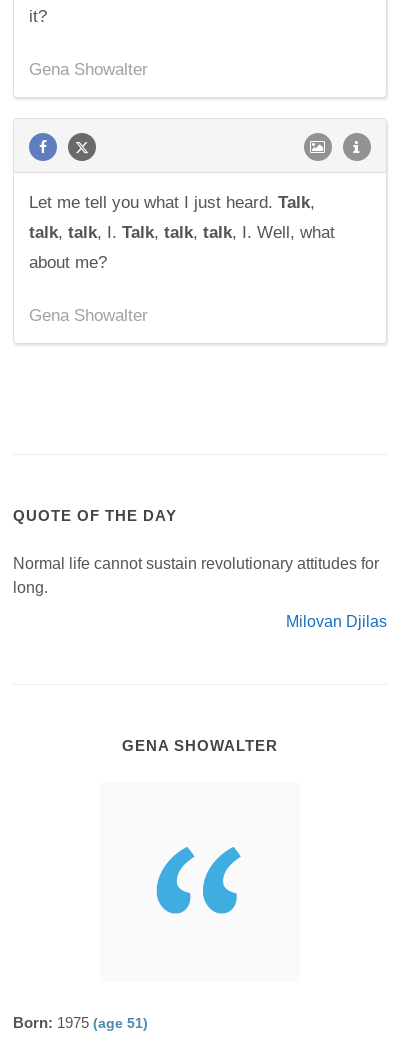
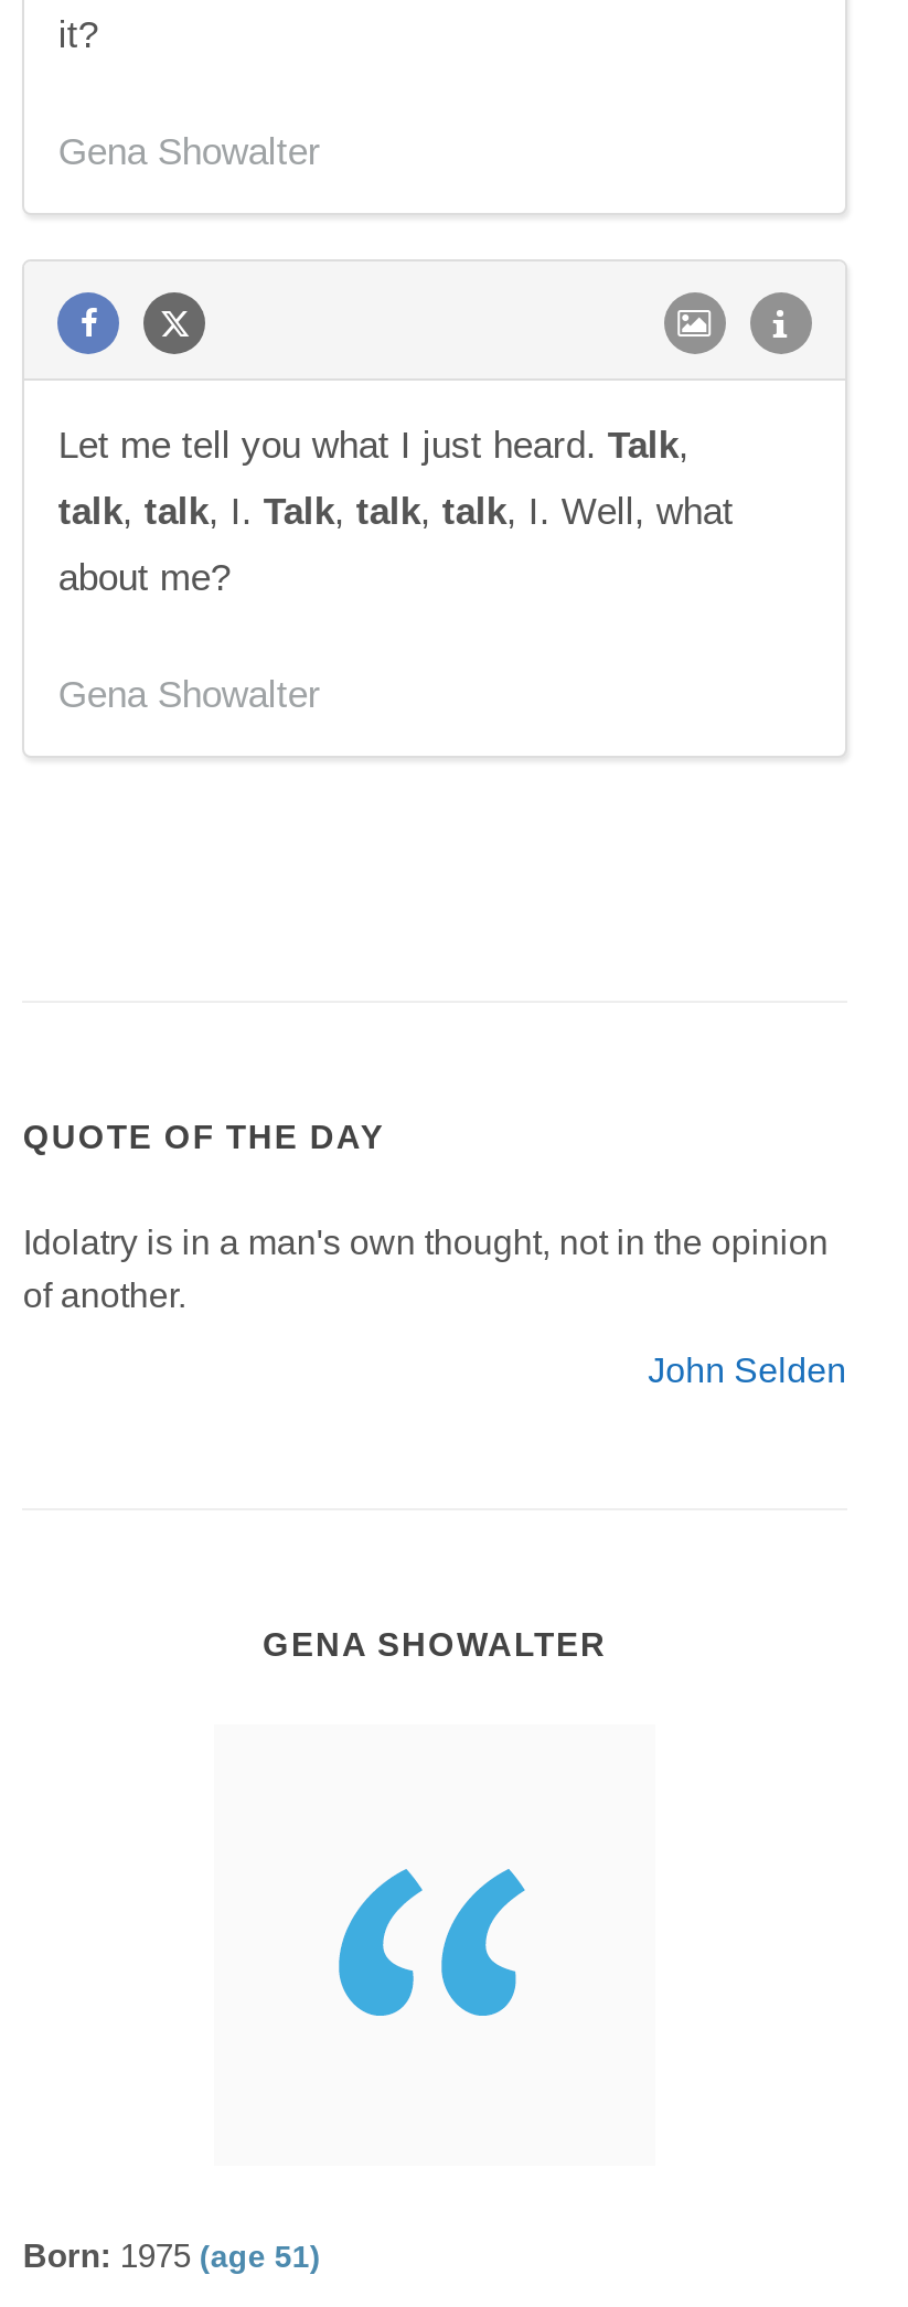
[13,555,379,596] Normal life cannot sustain revolutionary attitudes for | long. -> [23,1224,828,1314] Idolatry is in a man's own thought, not in the opinion | of another.
[286,613,387,630] Milovan Djilas -> [648,1352,846,1389] John Selden

